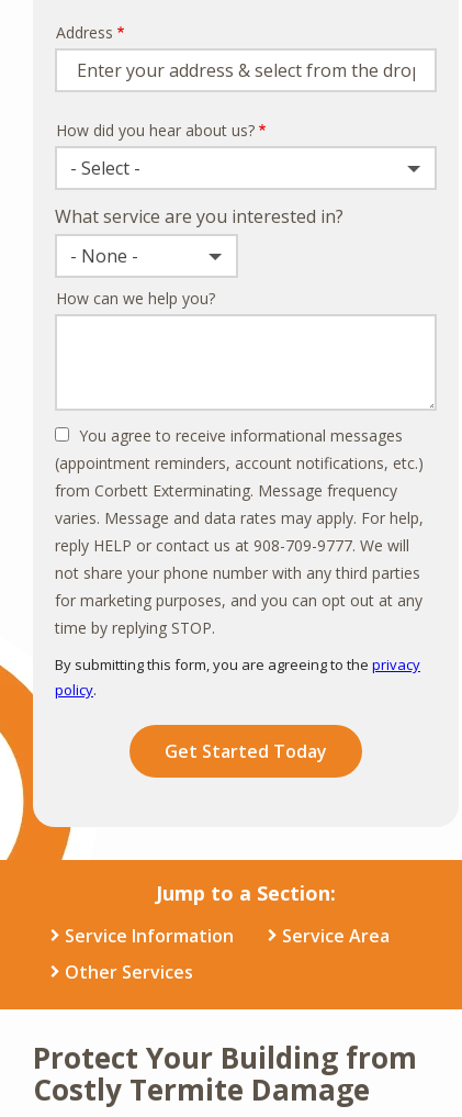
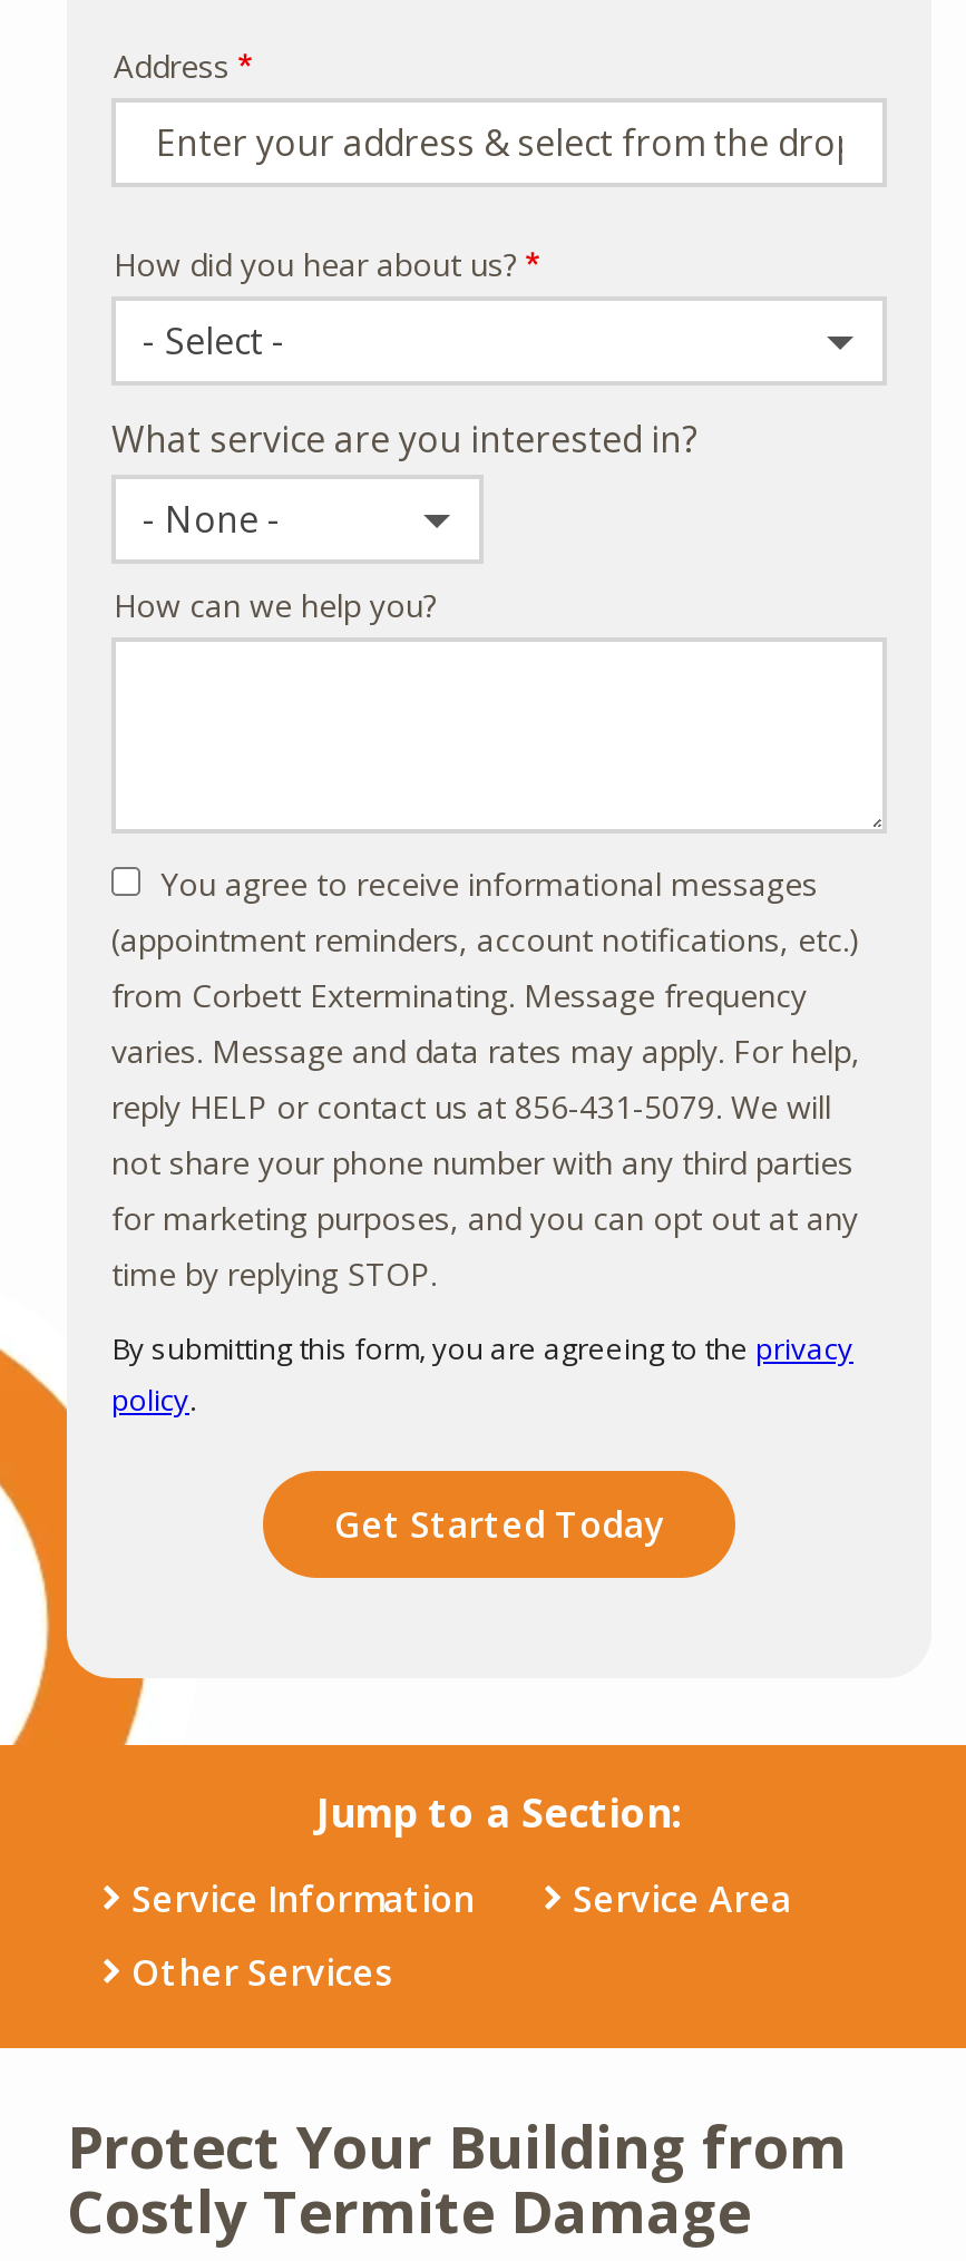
[55,535,409,556] reply HELP or contact us at 908-709-9777. We will -> [111,1085,831,1128] reply HELP or contact us at 856-431-5079. We will

